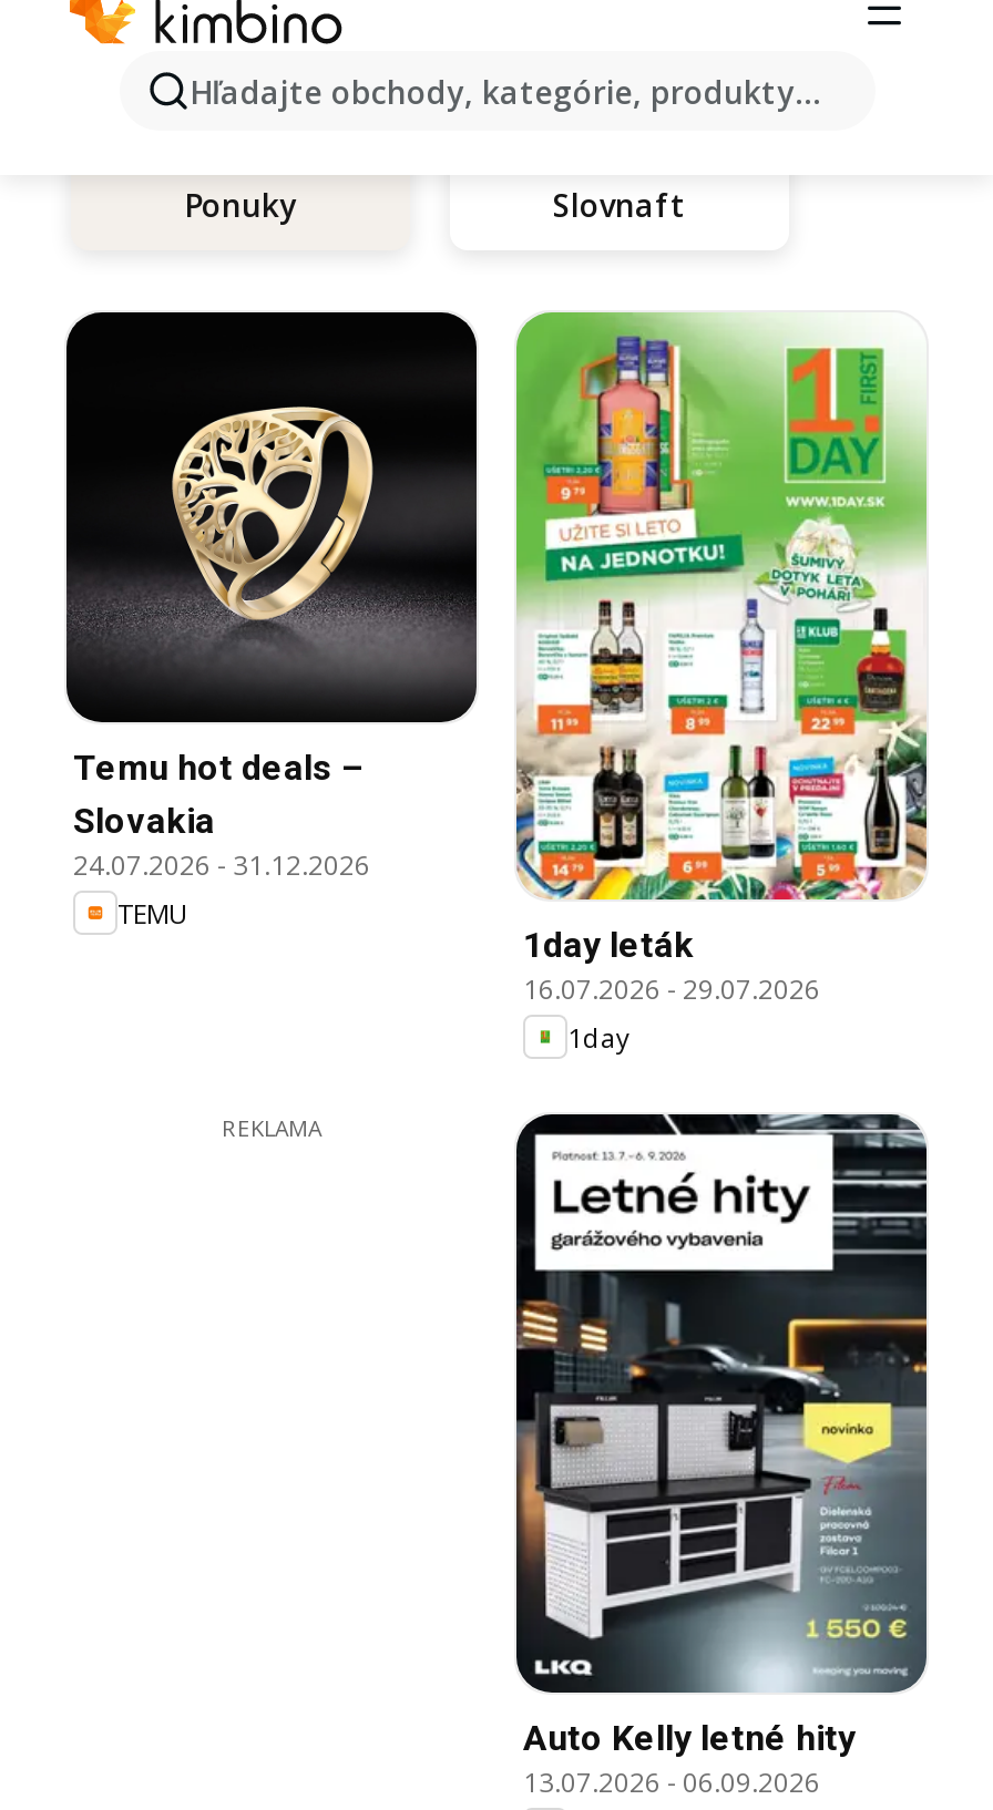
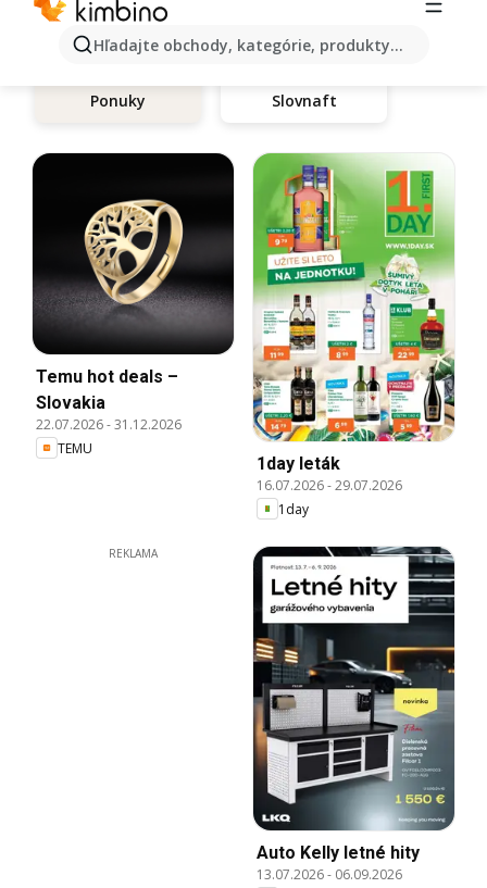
[73,846,370,884] 24.07.2026 - 31.12.2026 -> [36,415,182,434] 22.07.2026 - 31.12.2026

